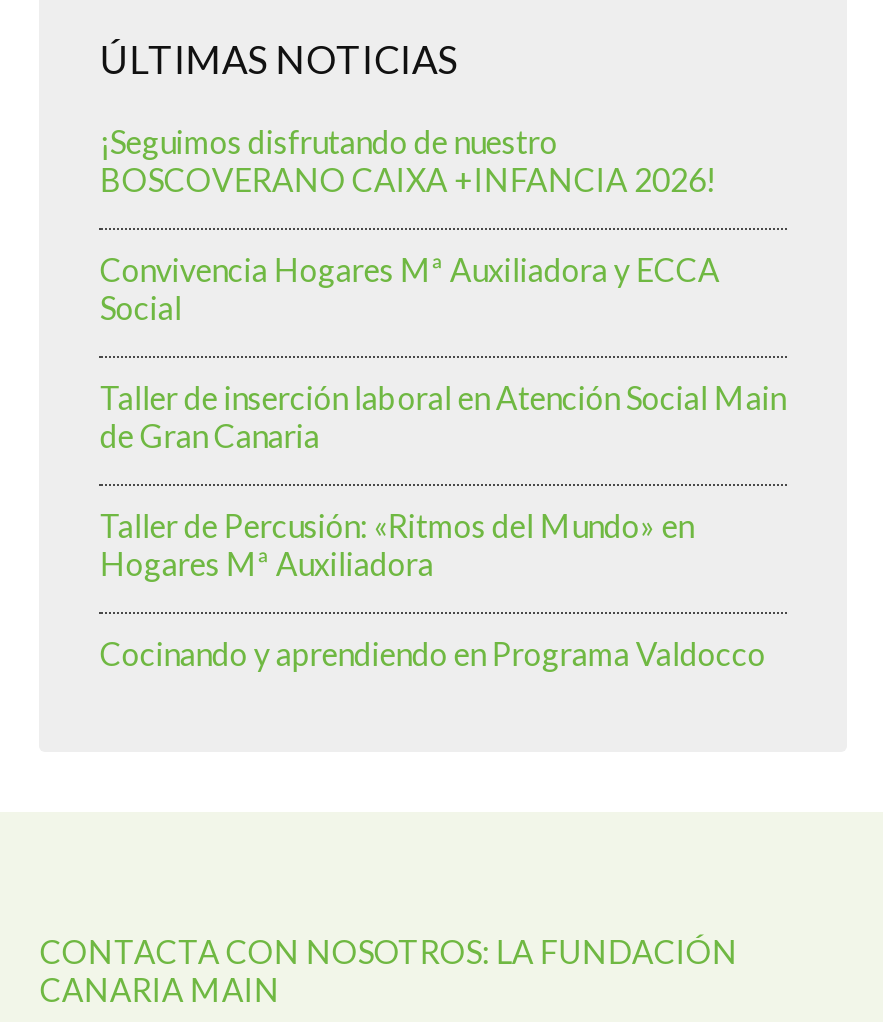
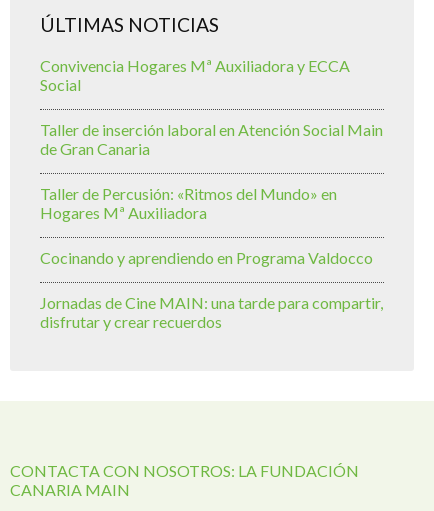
[100,122,716,198] ¡Seguimos disfrutando de nuestro | BOSCOVERANO CAIXA +INFANCIA 2026! -> none
moved [100,250,786,672] -> [40,56,383,267]: Convivencia Hogares Mª Auxiliadora y ECCA | Social | Taller de inserción laboral en Atención Social Main | de Gran Canaria | Taller de Percusión: «Ritmos del Mundo» en | Hogares Mª Auxiliadora | Cocinando y aprendiendo en Programa Valdocco
none -> [40,293,383,331] Jornadas de Cine MAIN: una tarde para compartir, | disfrutar y crear recuerdos

